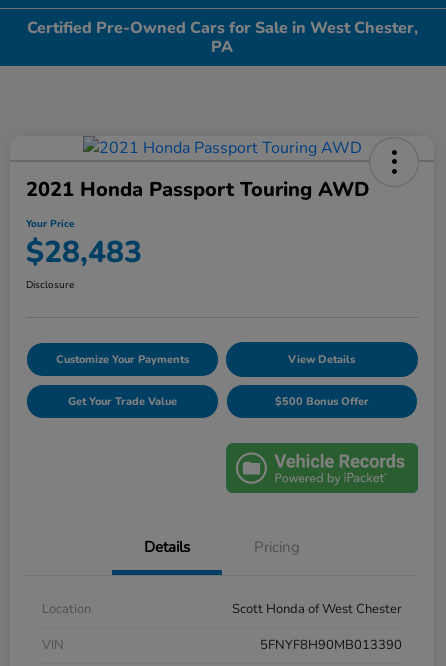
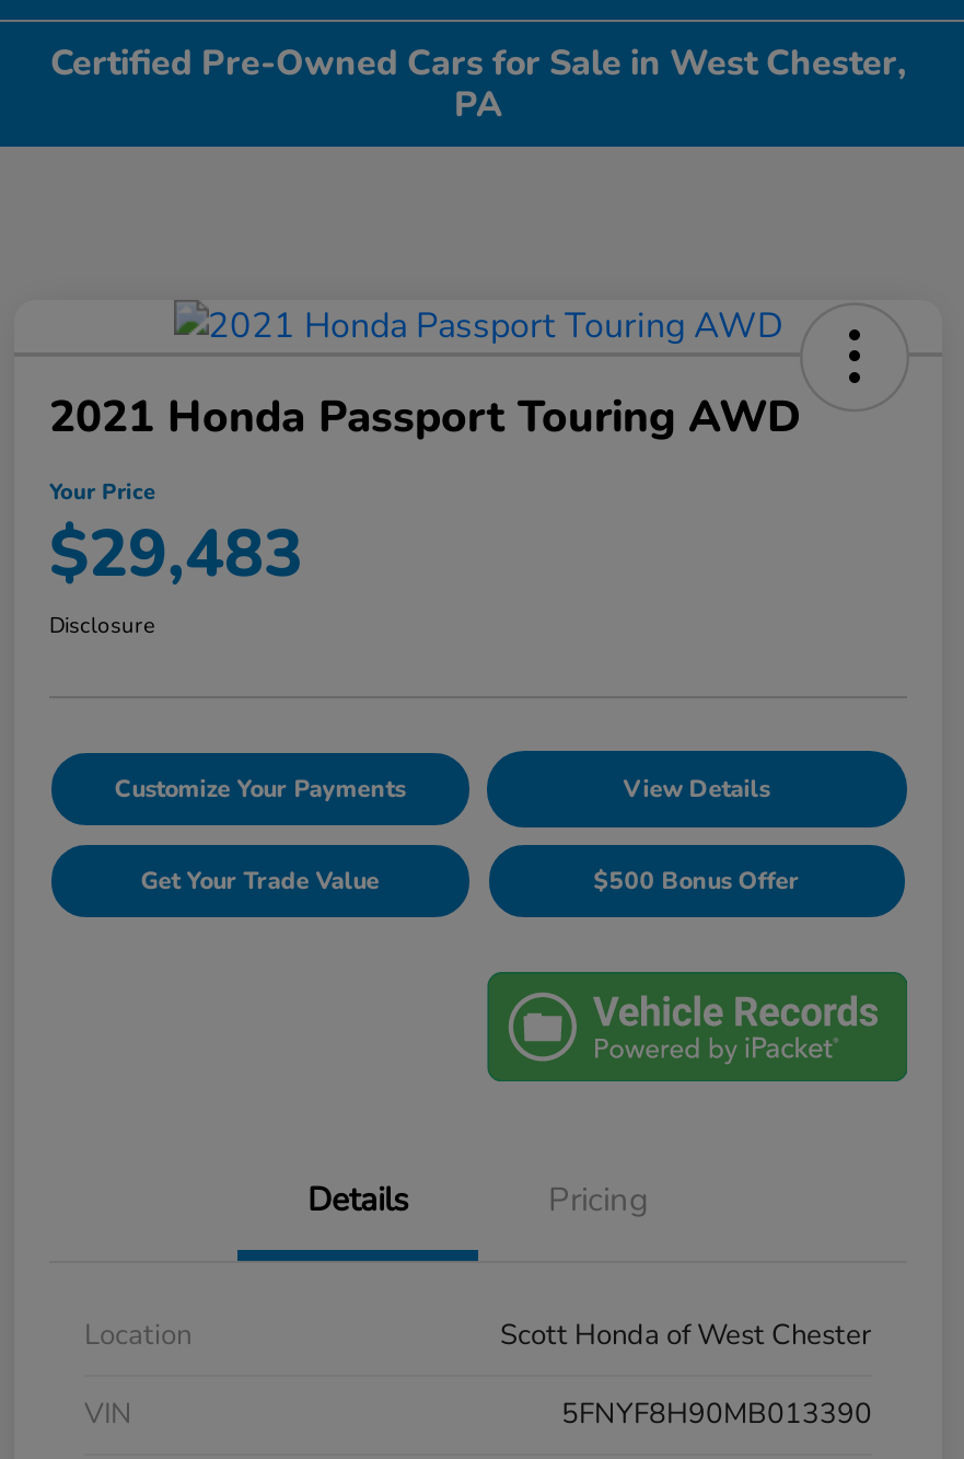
[26,232,142,273] $28,483 -> [49,510,303,600] $29,483

